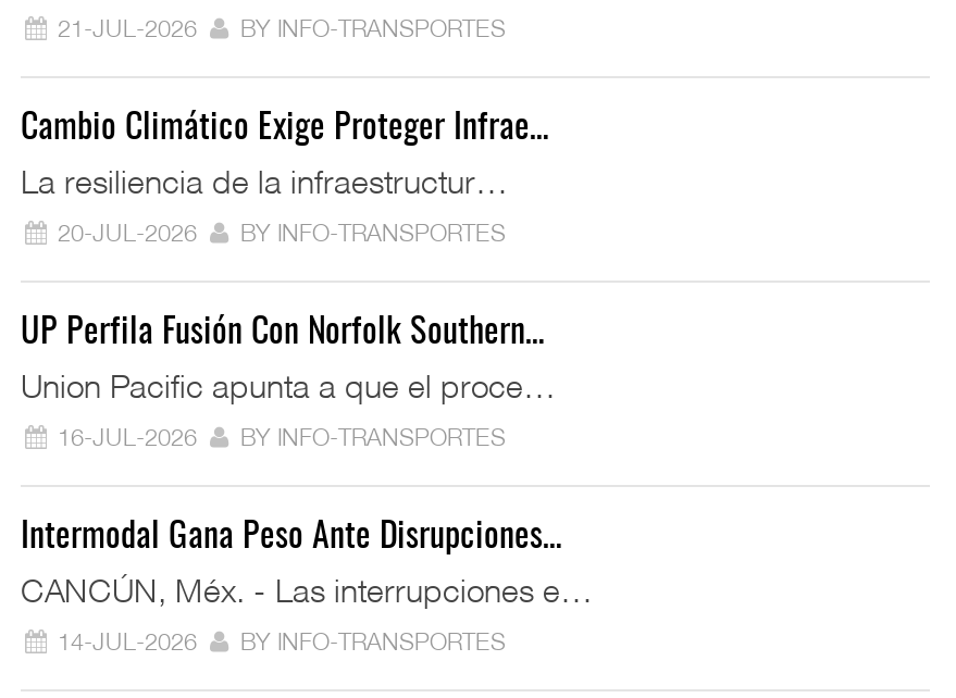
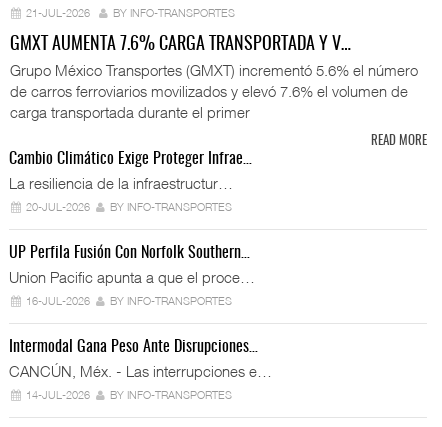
none -> [10,36,427,148] GMXT AUMENTA 7.6% CARGA TRANSPORTADA Y V… | Grupo México Transportes (GMXT) incrementó 5.6% el número | de carros ferroviarios movilizados y elevó 7.6% el volumen de | carga transportada durante el primer | READ MORE

